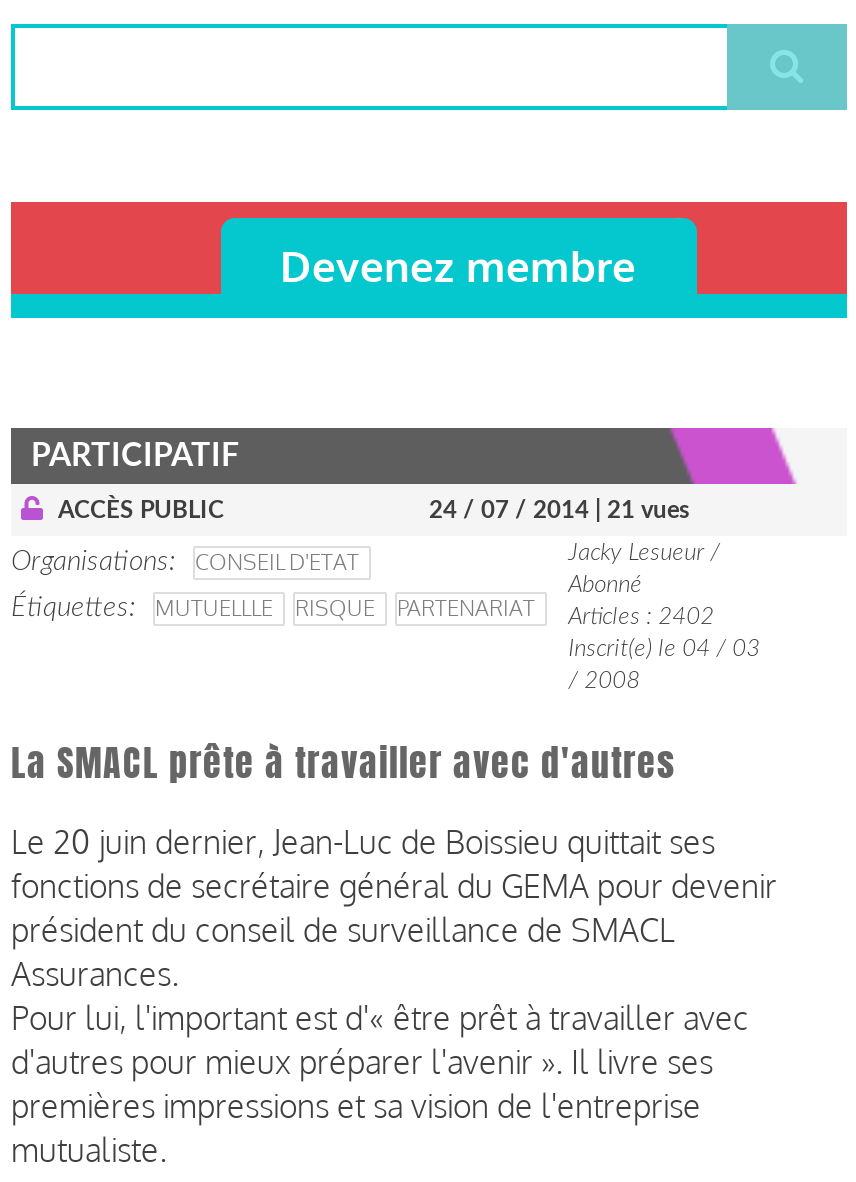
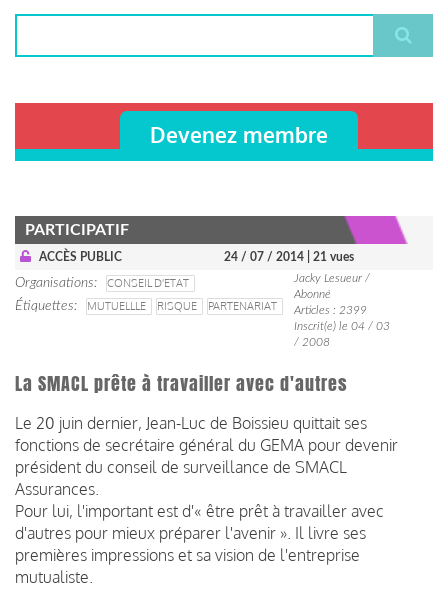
[11,594,714,628] Étiquettes MUTUELLLE RISQUE PARTENARIAT Articles : 2402 -> [15,299,367,316] Étiquettes MUTUELLLE RISQUE PARTENARIAT Articles : 2399

